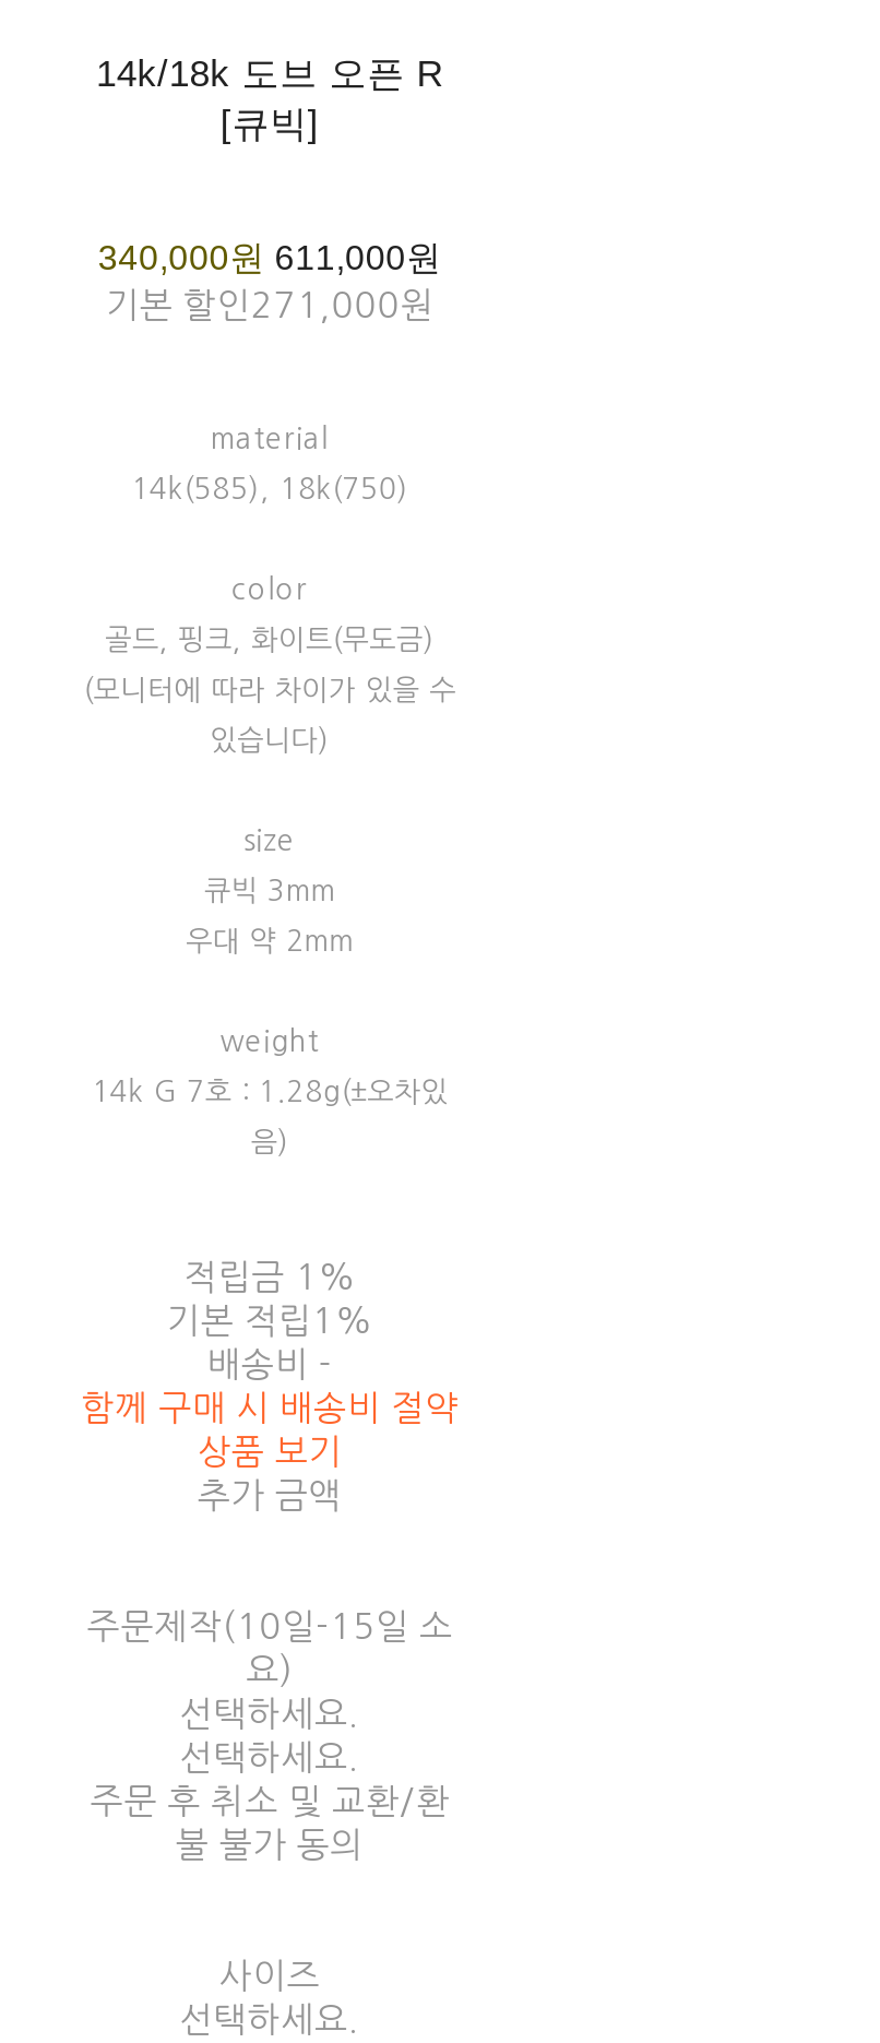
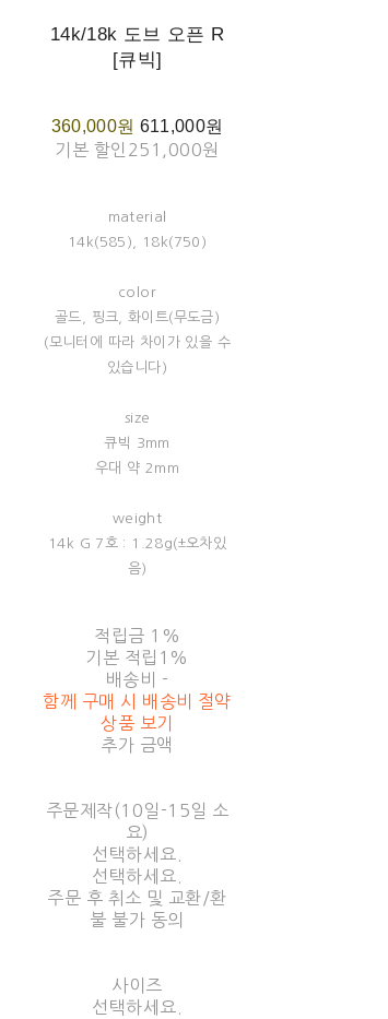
[98,240,442,277] 340,000원 611,000원 -> [51,117,223,136] 360,000원 611,000원
[106,288,434,323] 기본 할인 271,000원 -> [55,141,219,159] 기본 할인 251,000원

